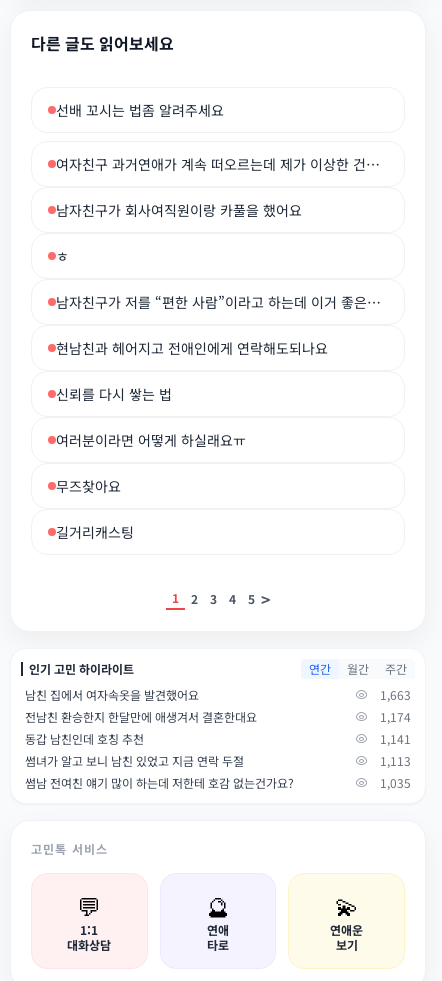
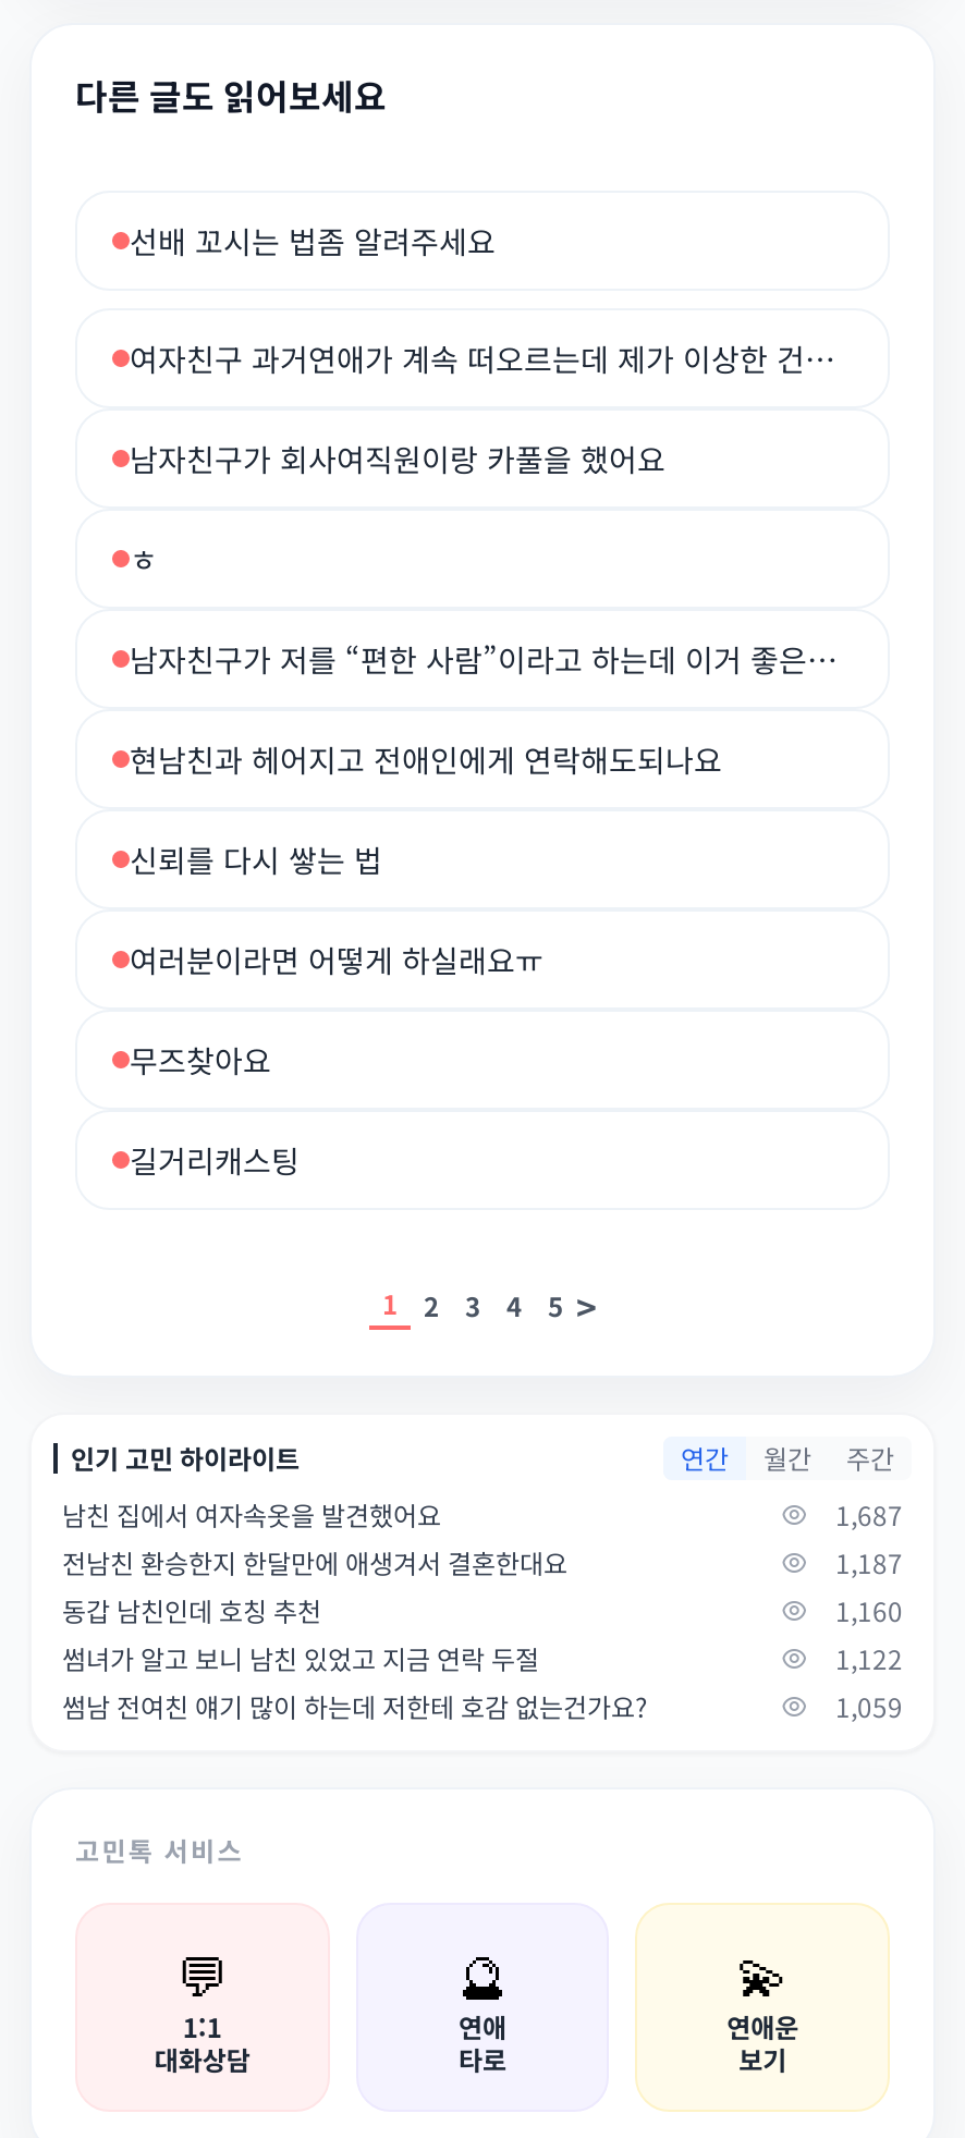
[380,685,411,702] 1,663 -> [835,1494,903,1531] 1,687
[380,707,411,724] 1,174 -> [835,1542,903,1579] 1,187
[380,729,411,746] 1,141 -> [835,1590,903,1627] 1,160
[380,751,411,768] 1,113 -> [835,1638,903,1675] 1,122
[380,773,411,790] 1,035 -> [835,1686,903,1723] 1,059

